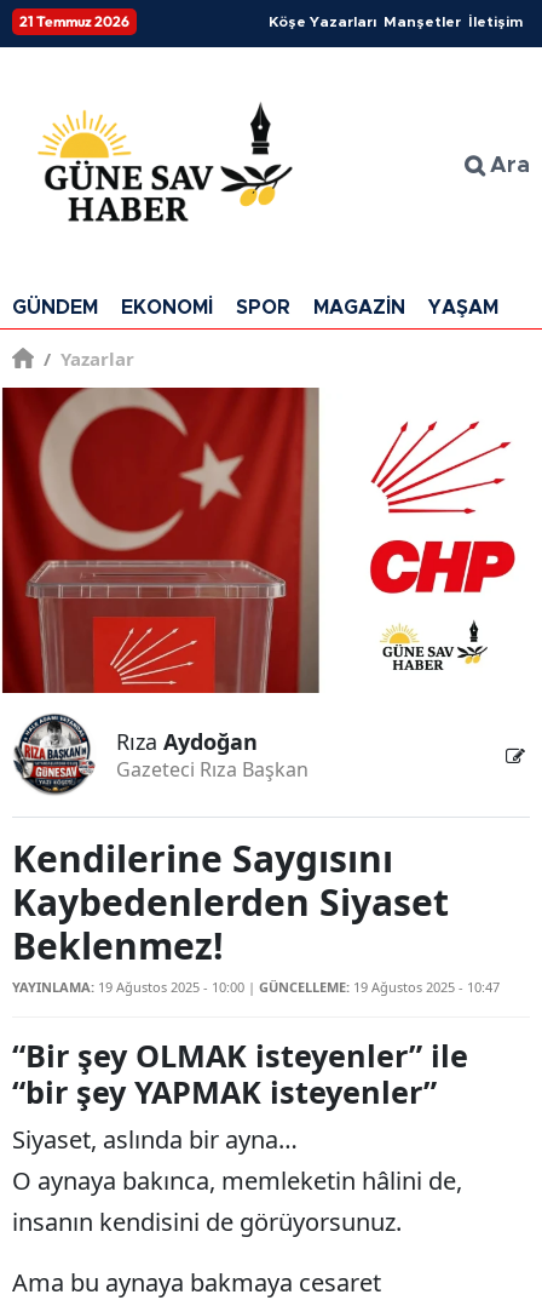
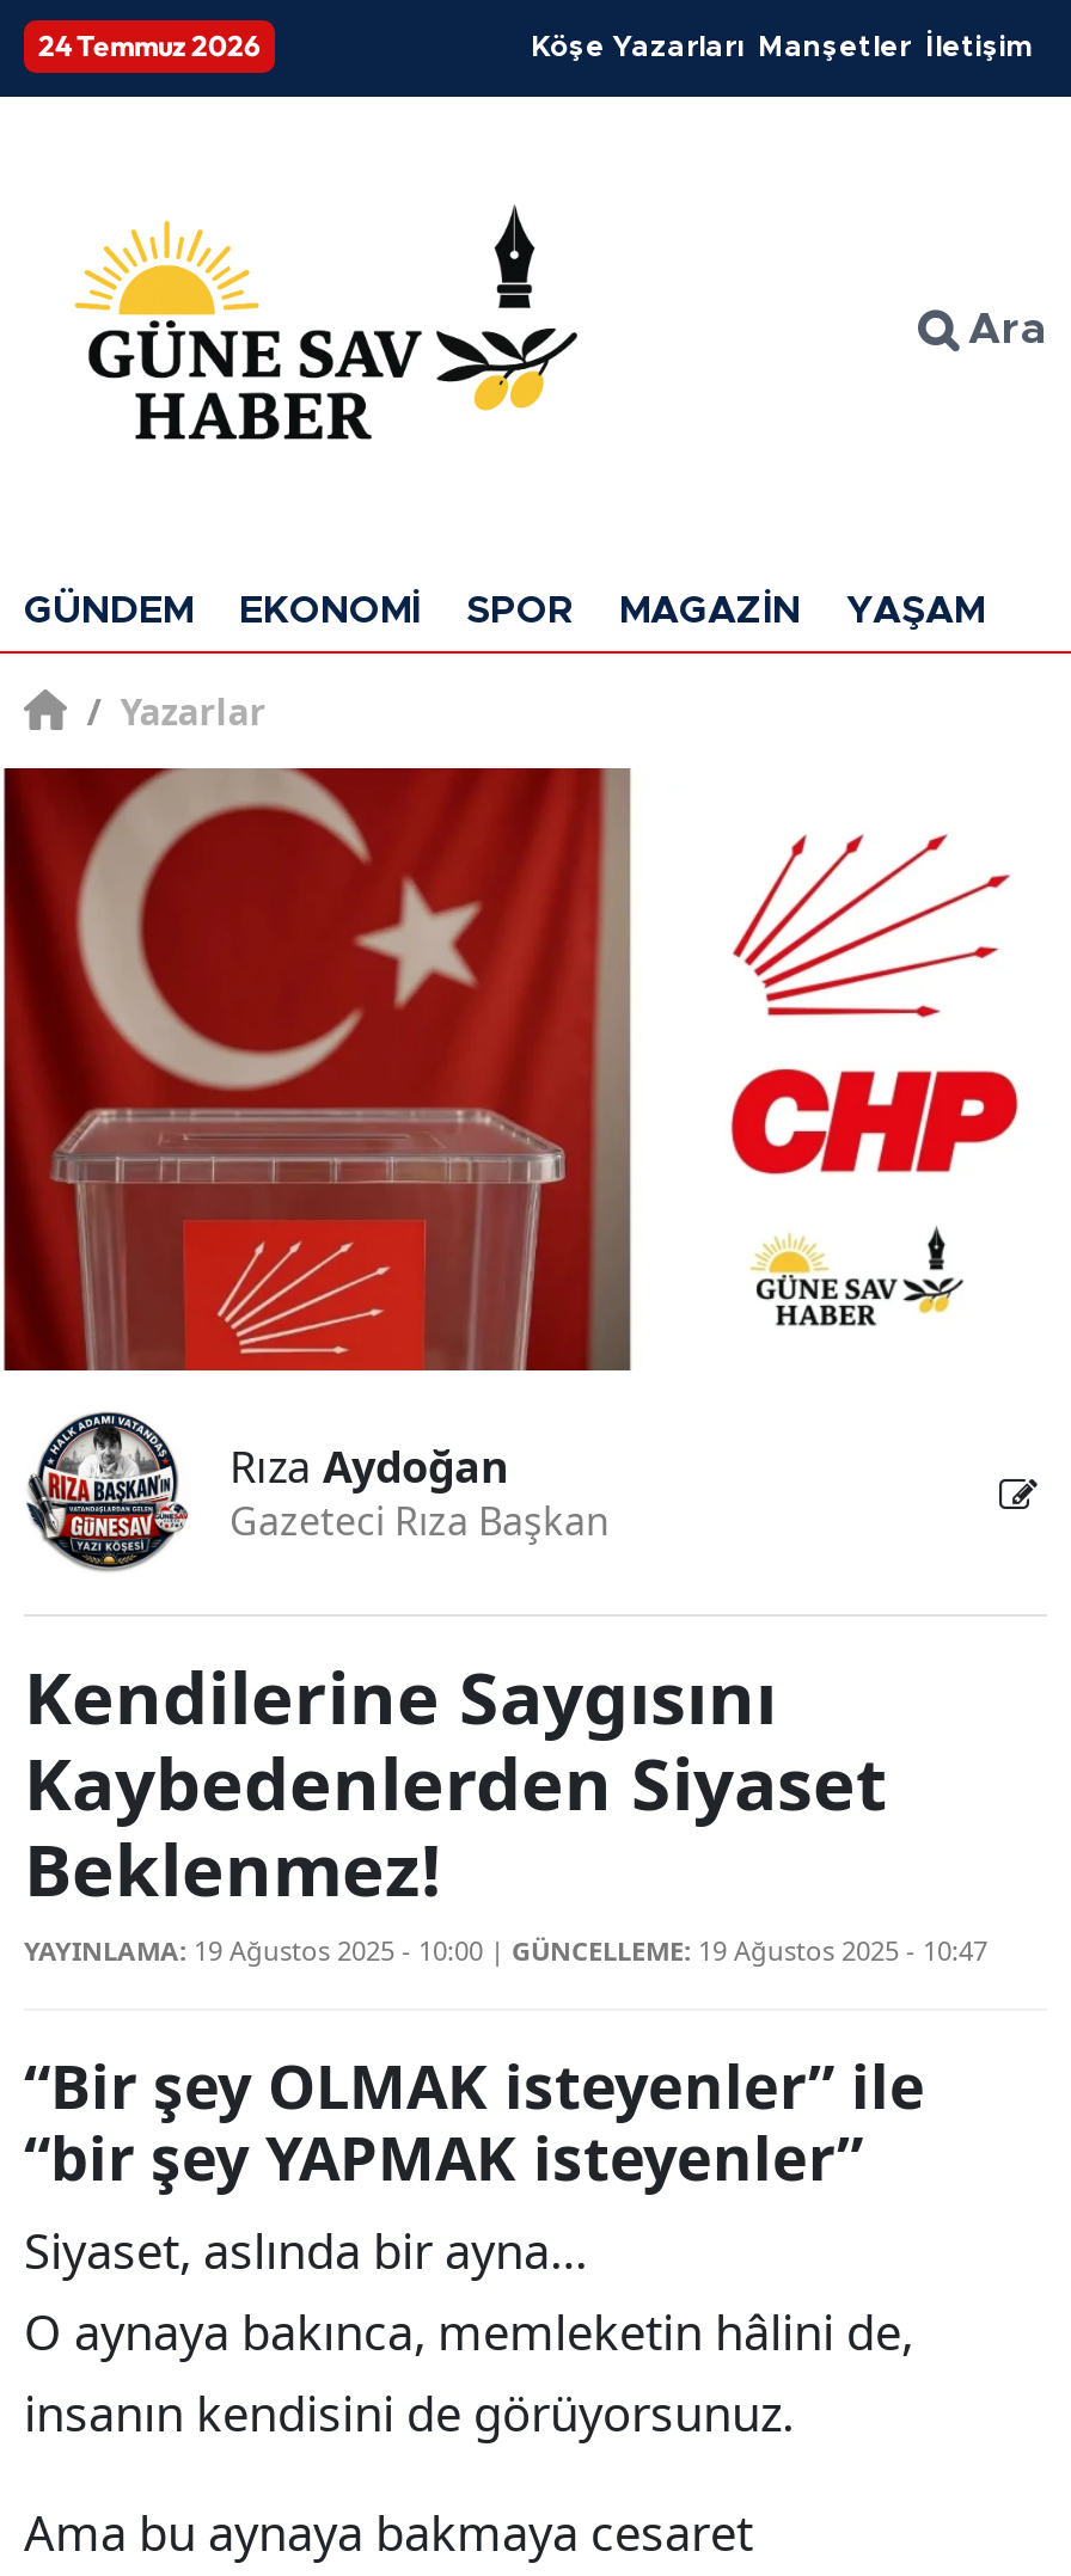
[19,12,129,30] 21 Temmuz 2026 -> [38,27,261,63] 24 Temmuz 2026

